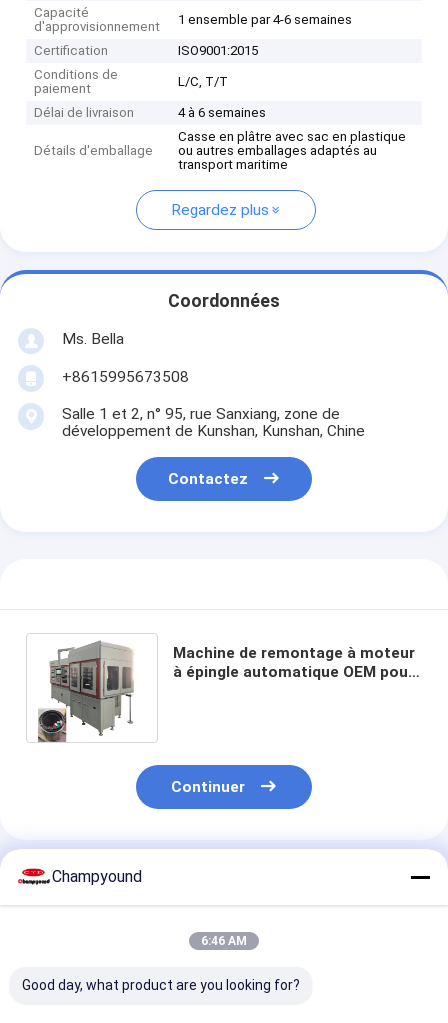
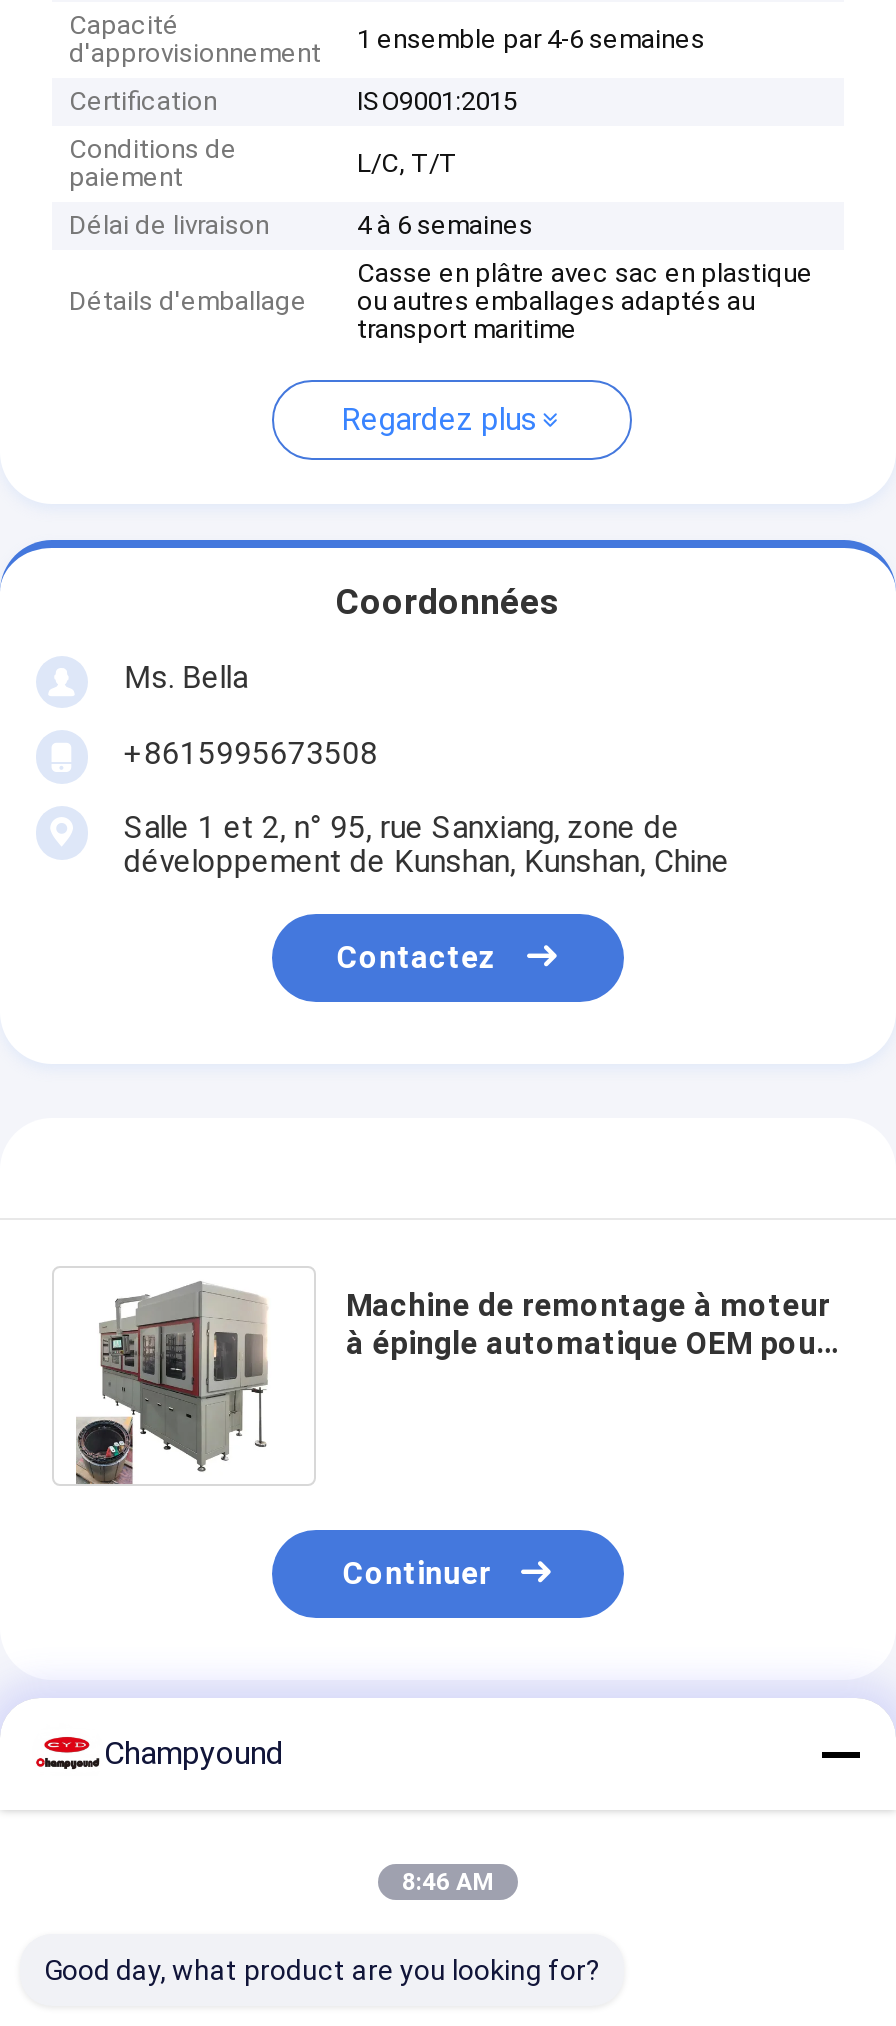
[201,934,247,948] 6:46 AM -> [402,1868,494,1896] 8:46 AM

